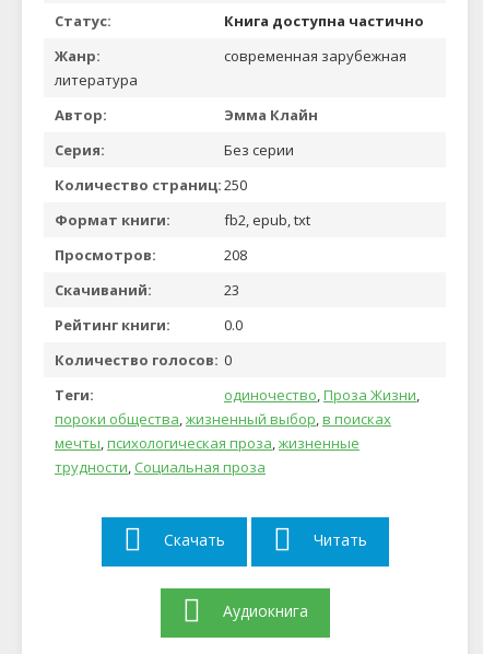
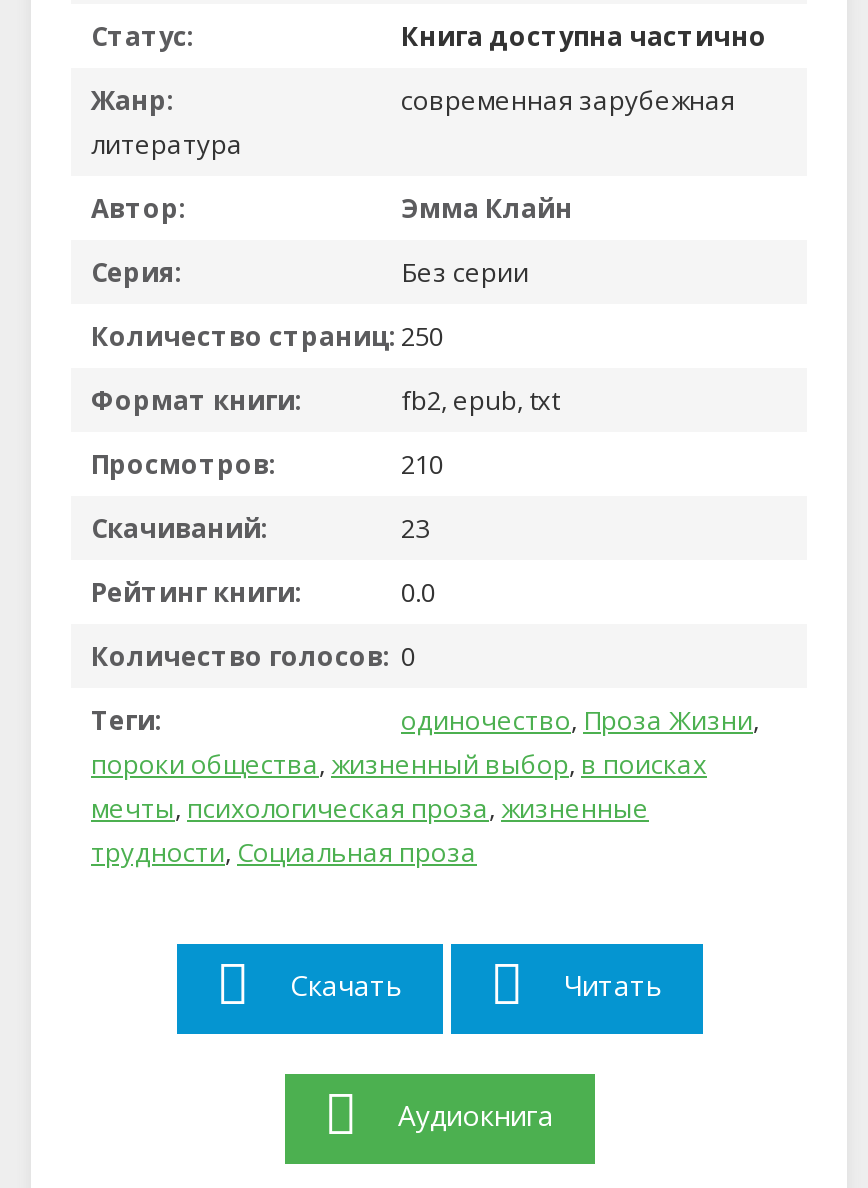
[224,245,247,265] 208 -> [401,446,443,482] 210

